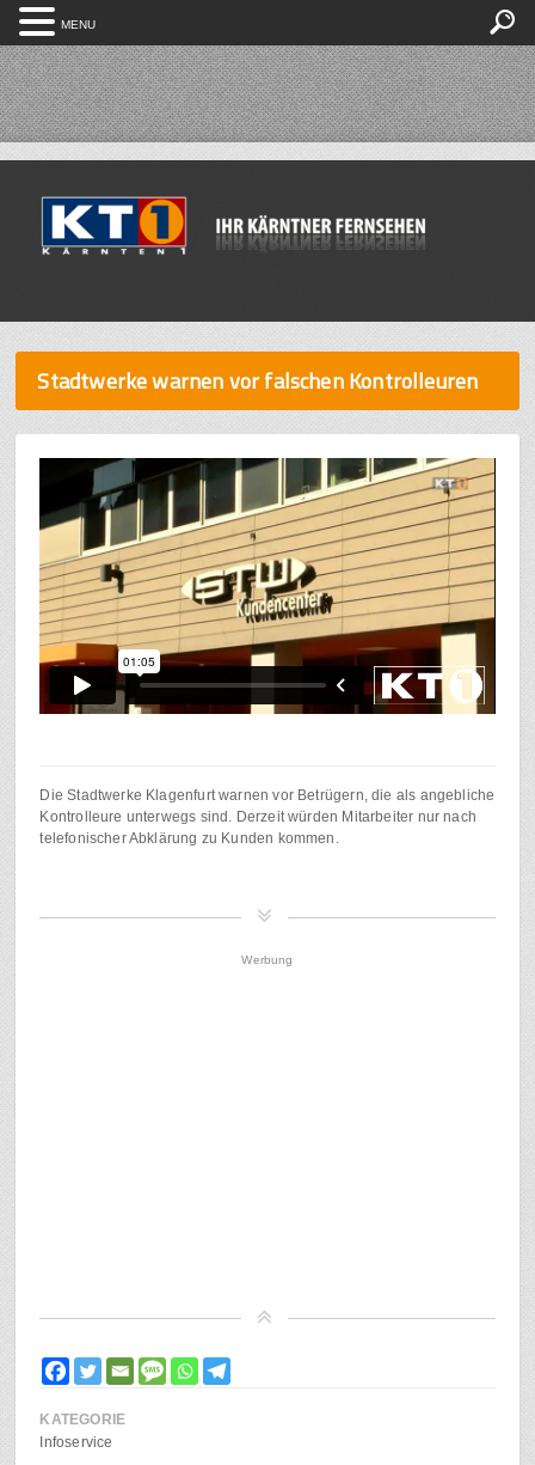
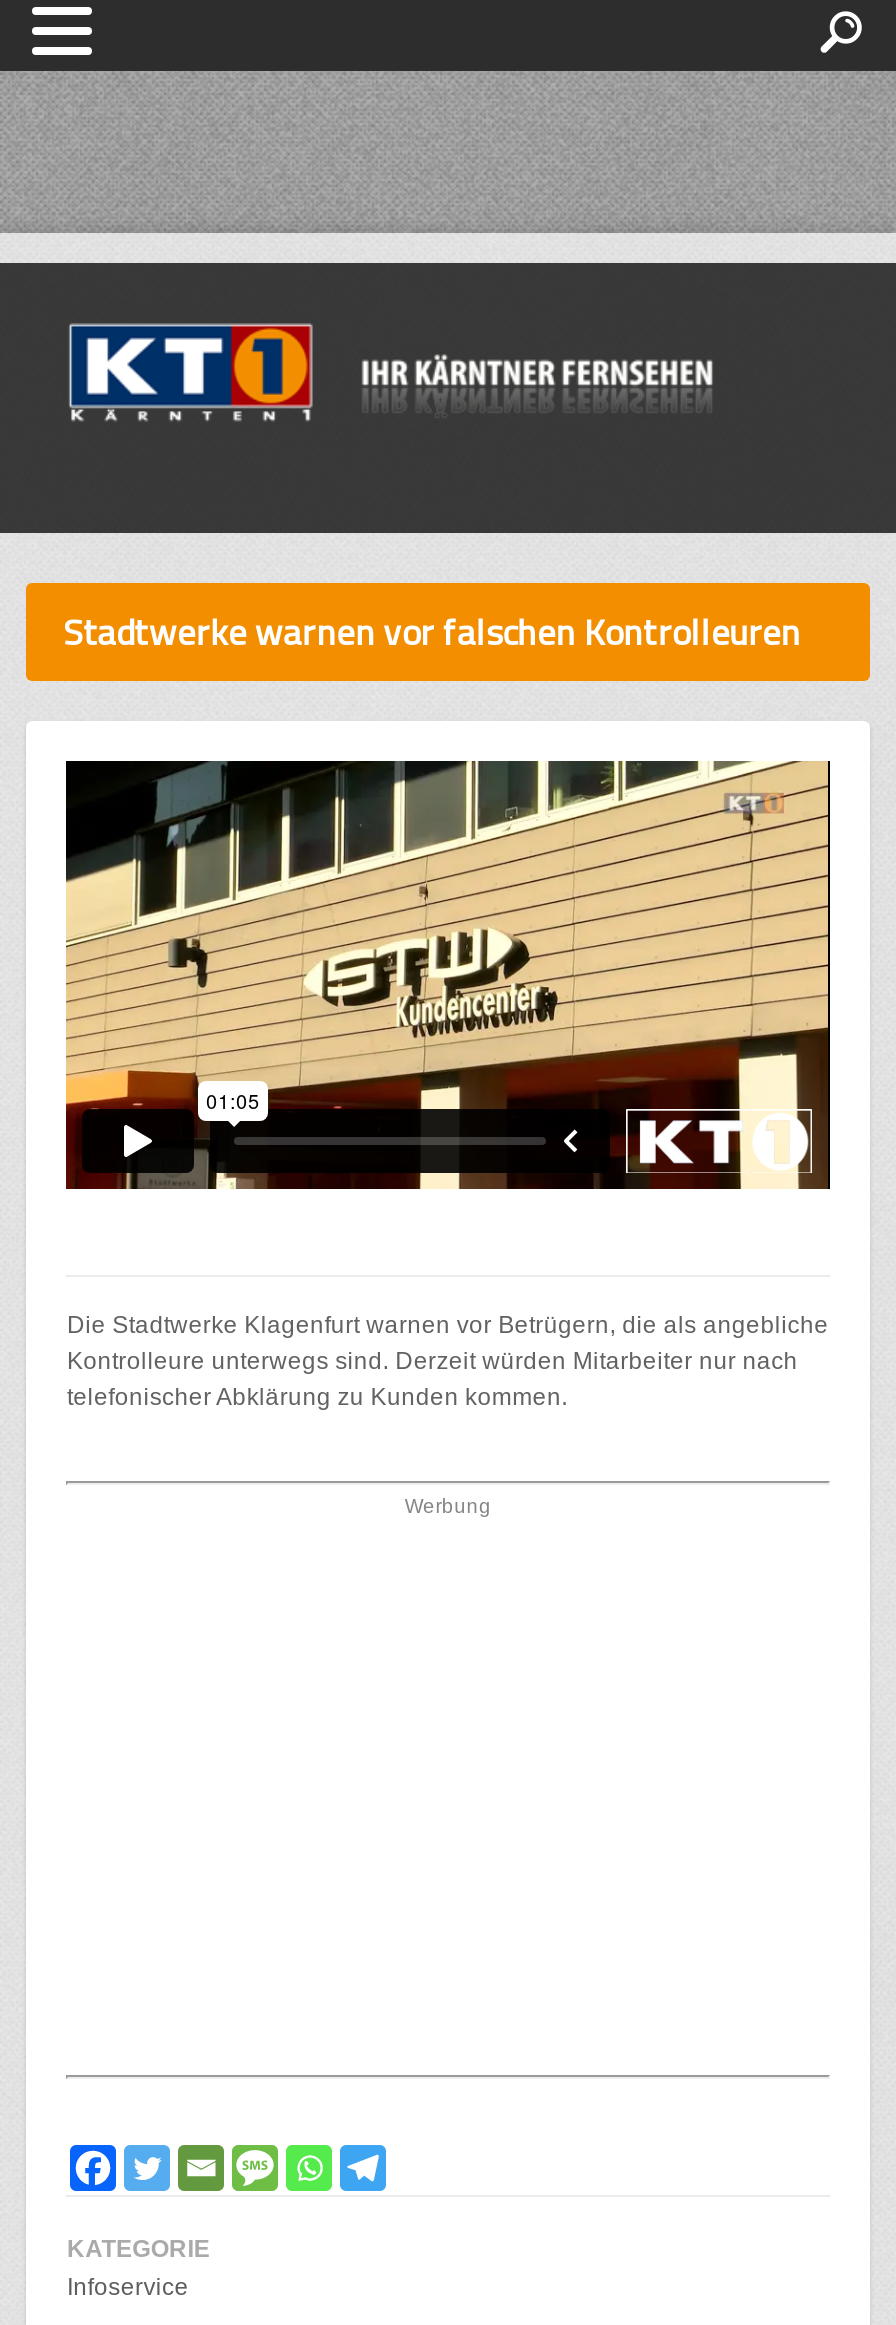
[61,18,96,31] MENU -> none

